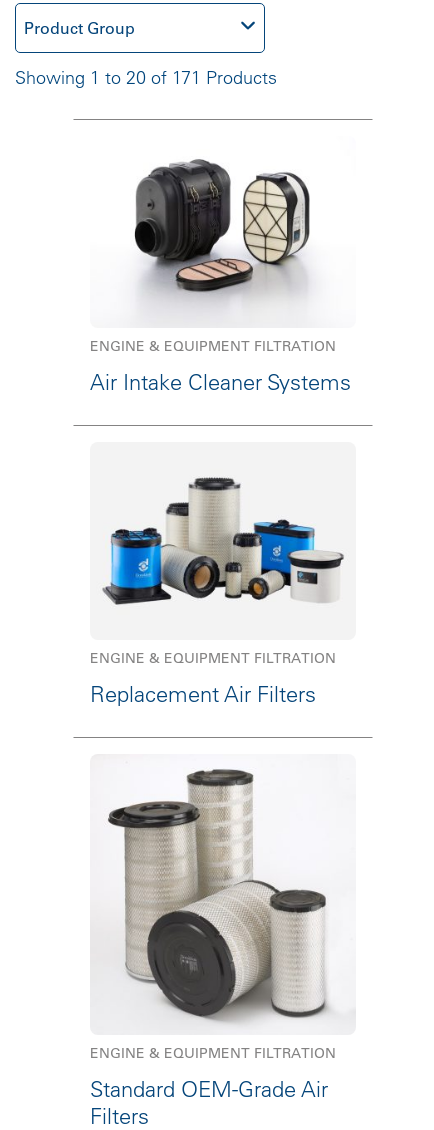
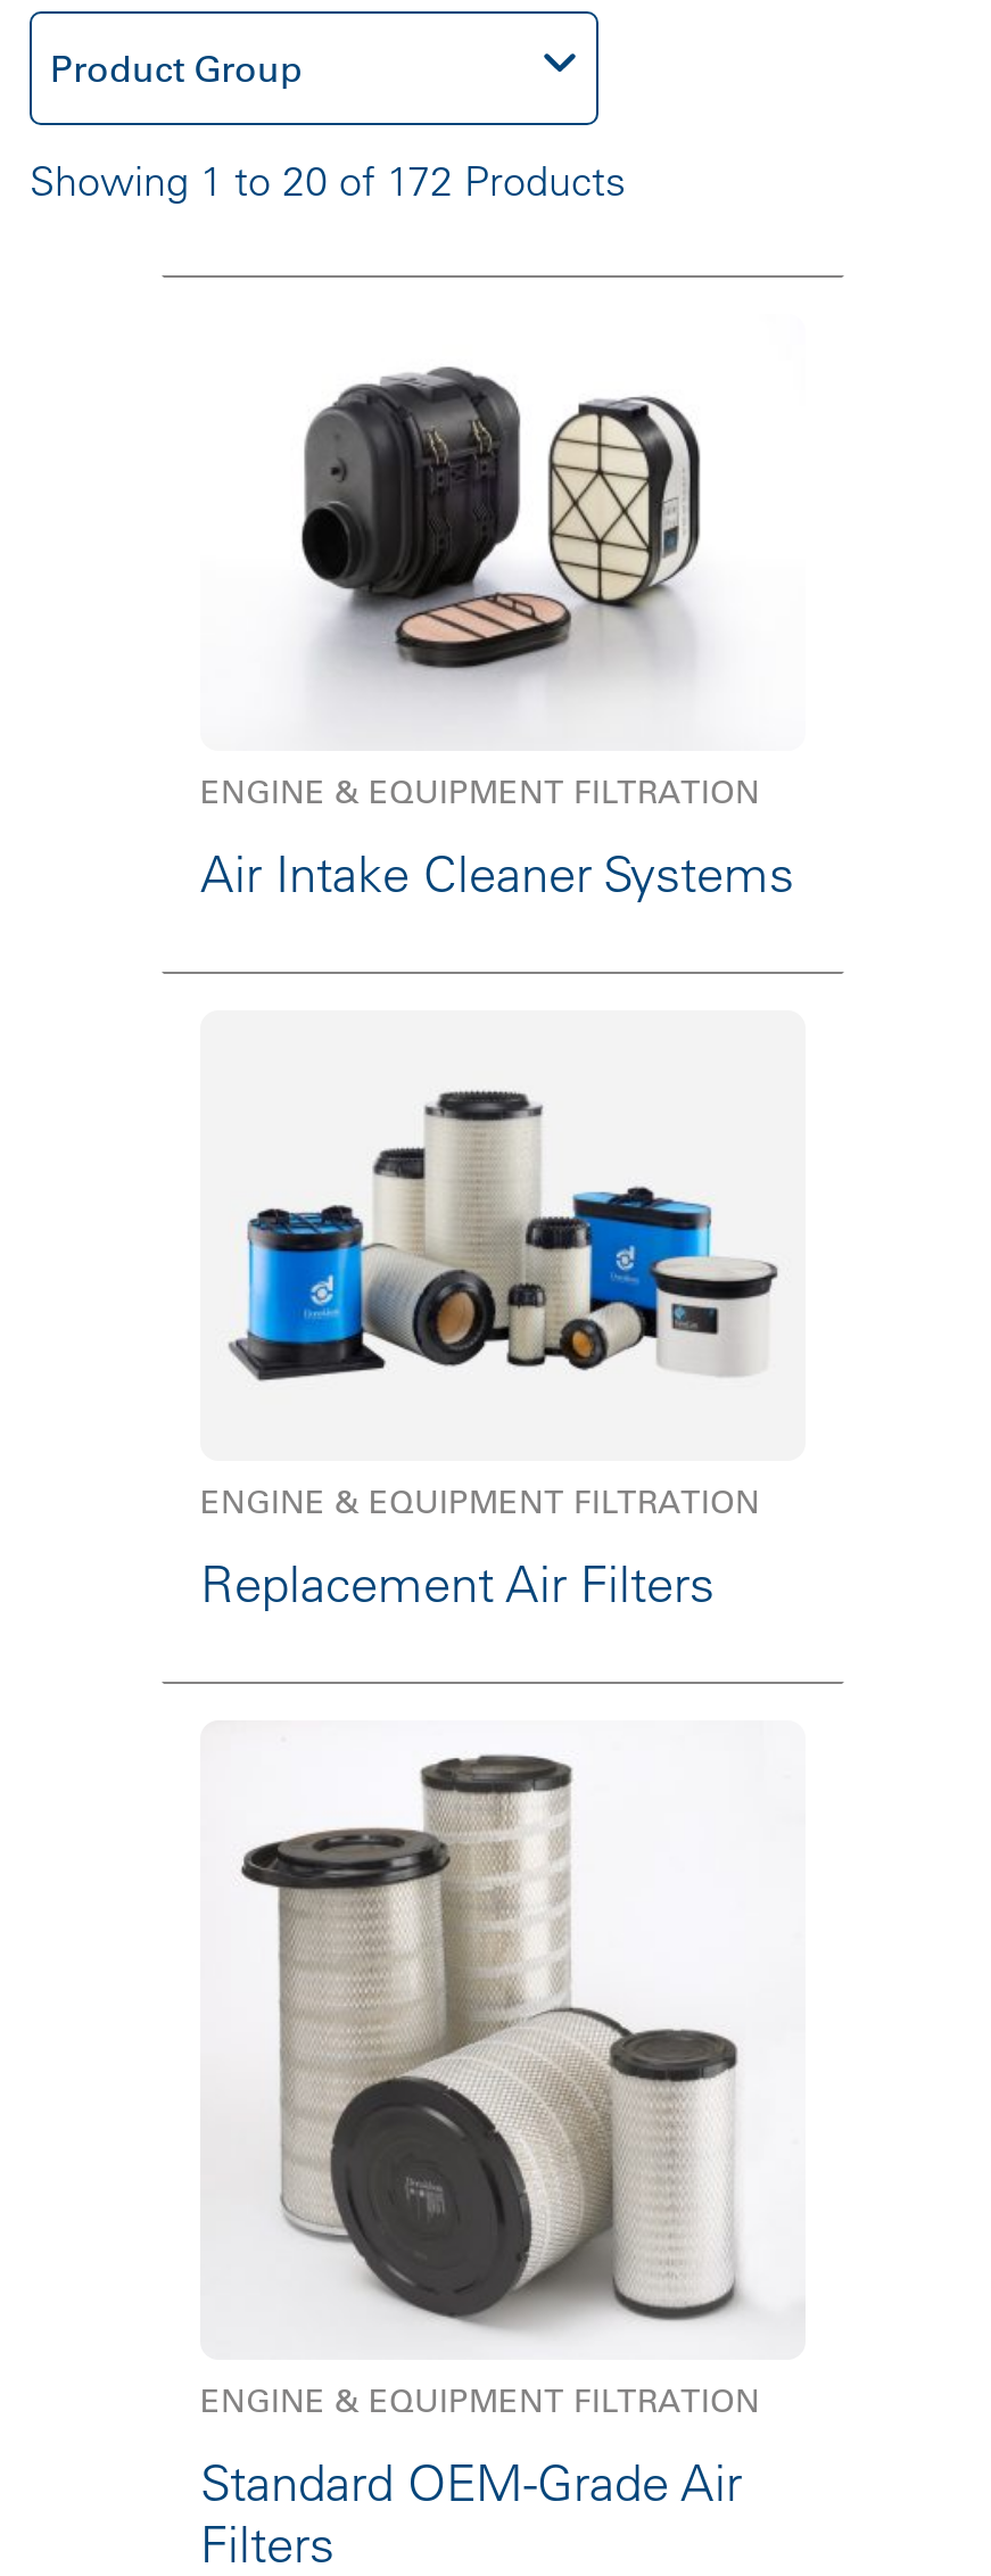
[15,66,277,89] Showing 1 to 20 of 171 Products -> [30,155,626,207] Showing 1 to 20 of 172 Products

